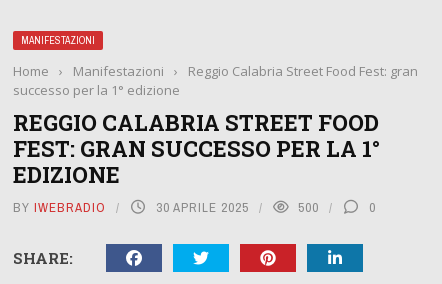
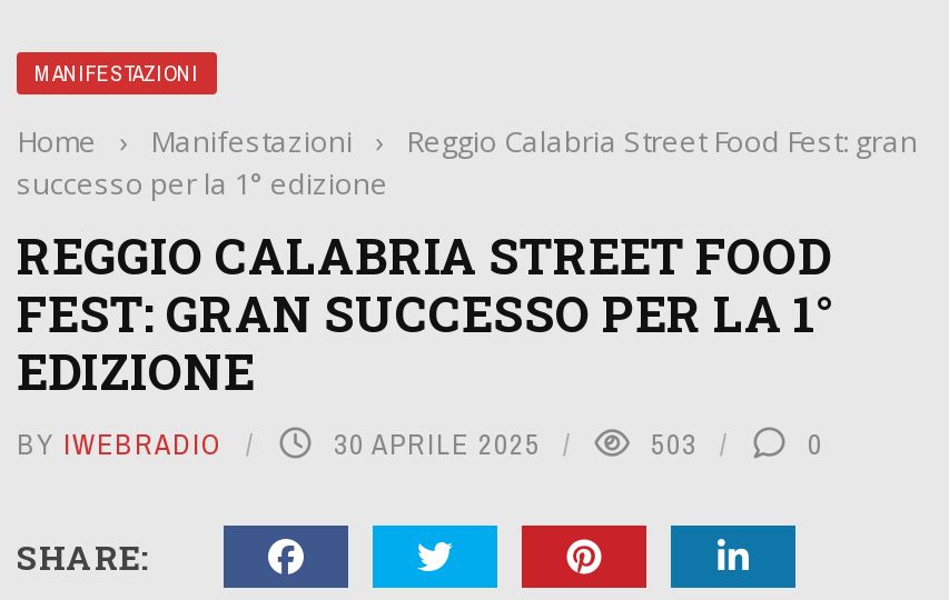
[298,199,319,216] 500 -> [651,426,698,464] 503

